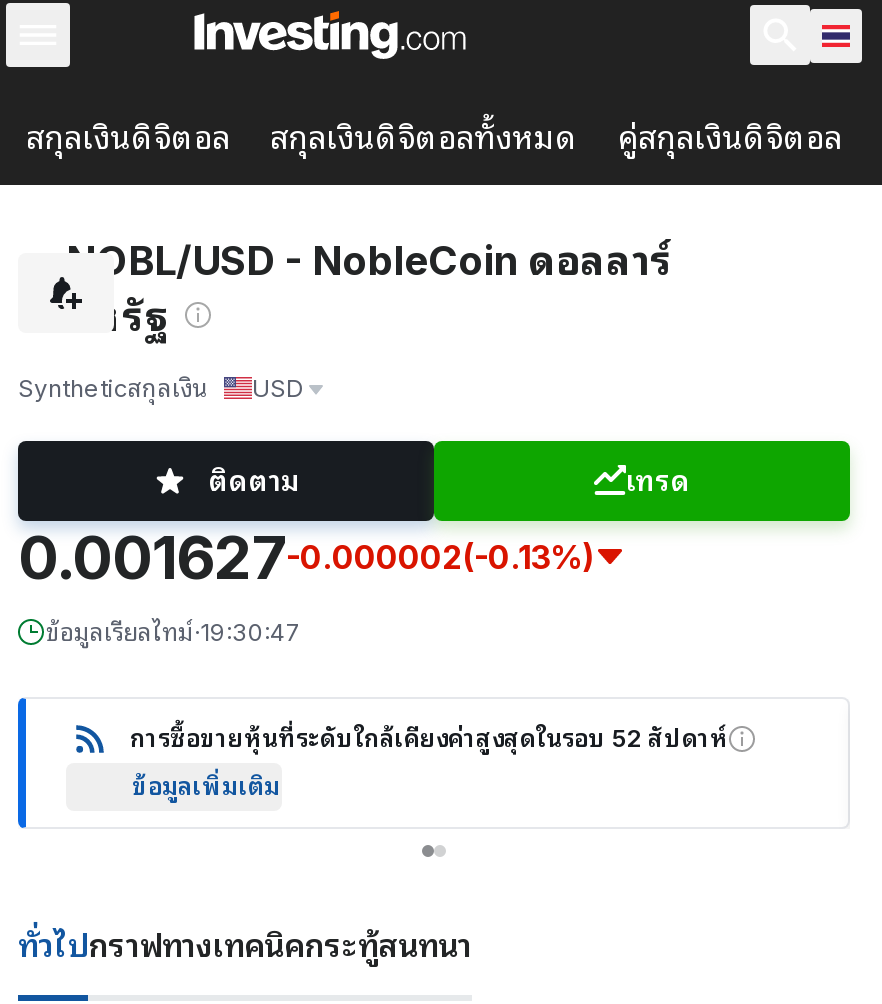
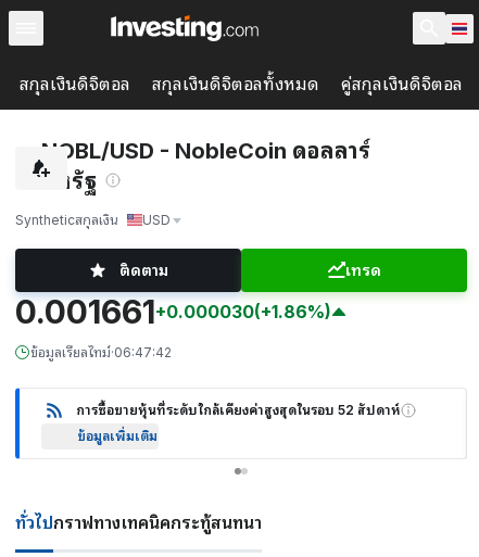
[18,521,594,593] 0.001627-0.000002(-0.13%) -> [15,292,331,331] 0.001661+0.000030(+1.86%)
[46,617,302,647] ข้อมูลเรียลไทม์·19:30:47 -> [30,344,172,360] ข้อมูลเรียลไทม์·06:47:42

